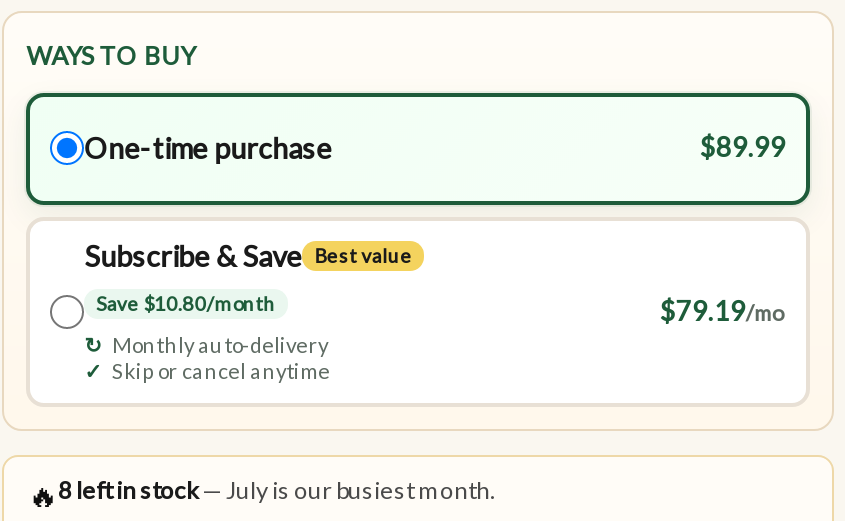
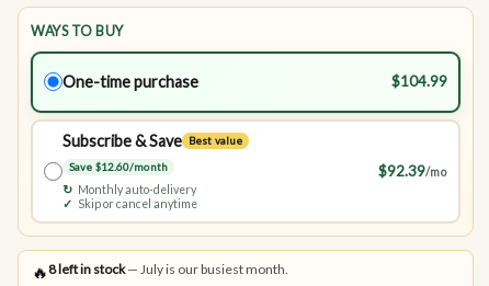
[700,131,786,163] $89.99 -> [391,73,447,90] $104.99
[96,291,276,315] Save $10.80/month -> [69,160,168,173] Save $12.60/month
[660,295,786,327] $79.19/mo -> [378,162,447,180] $92.39/mo

